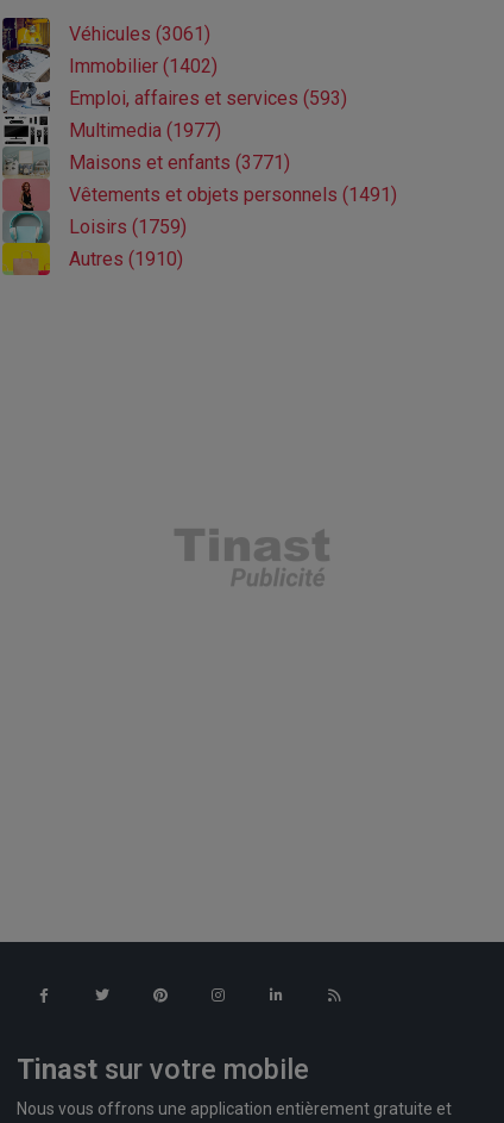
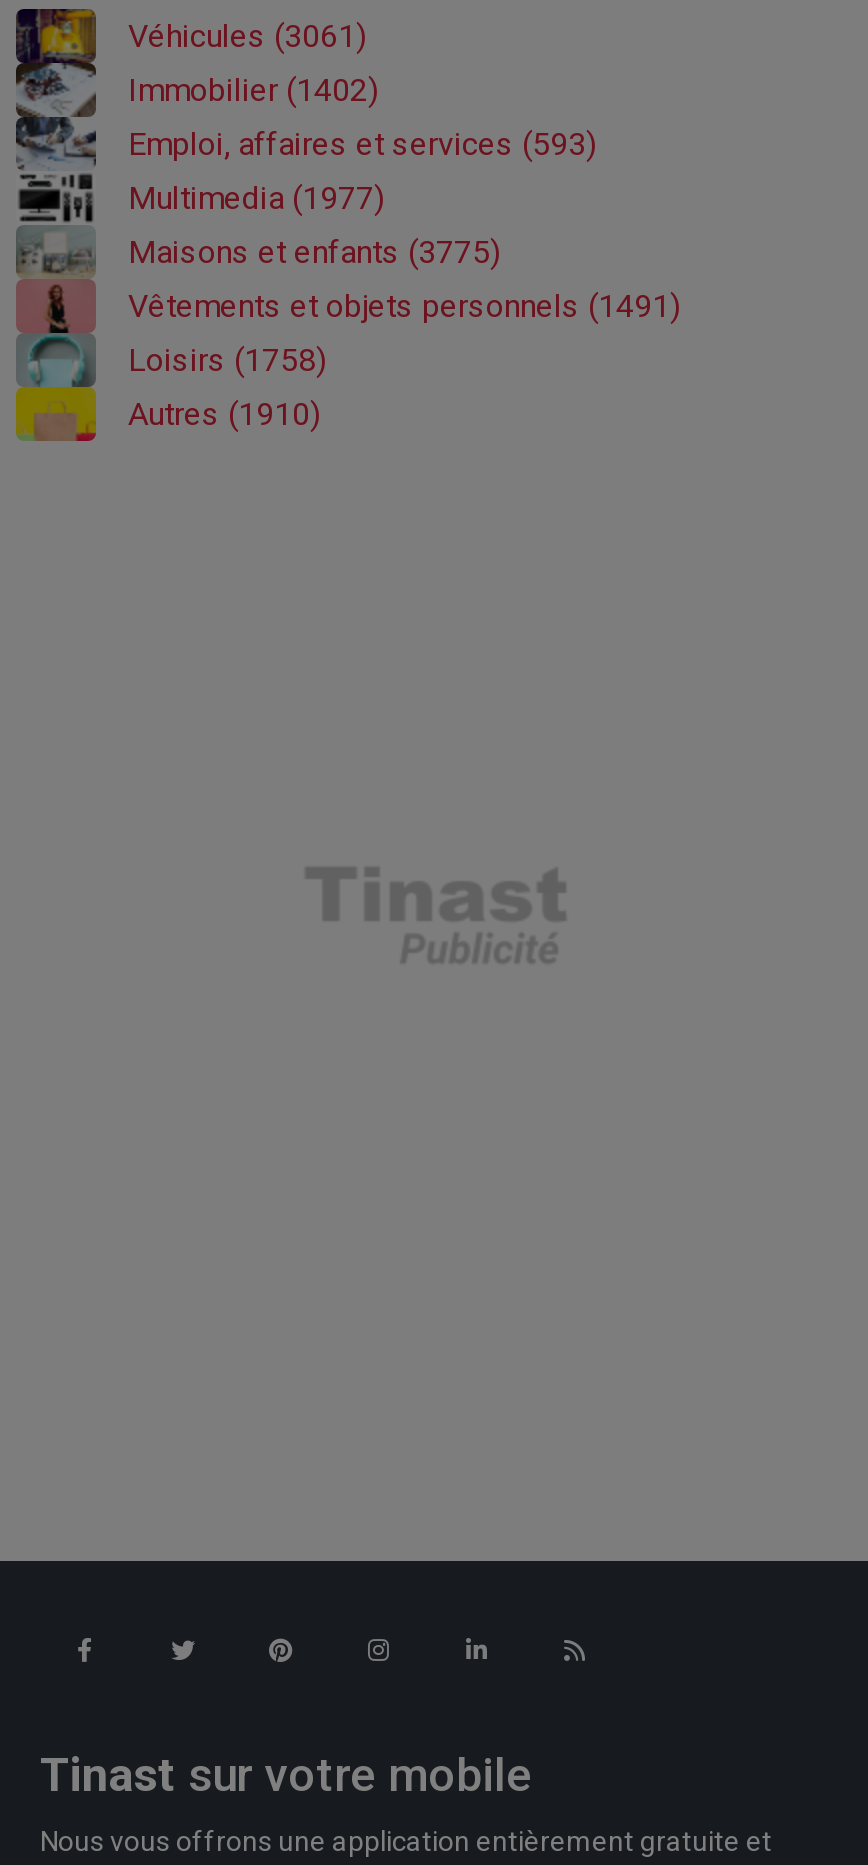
[69,151,290,174] Maisons et enfants (3771) -> [128,233,500,271] Maisons et enfants (3775)
[69,215,187,238] Loisirs (1759) -> [128,341,326,379] Loisirs (1758)

